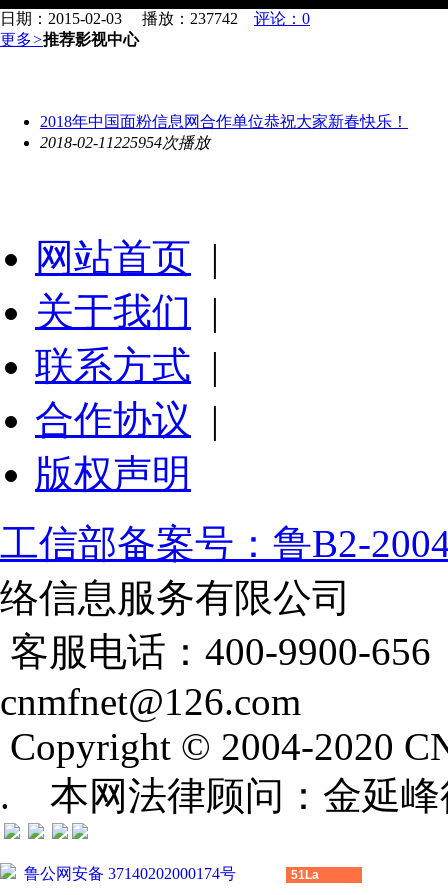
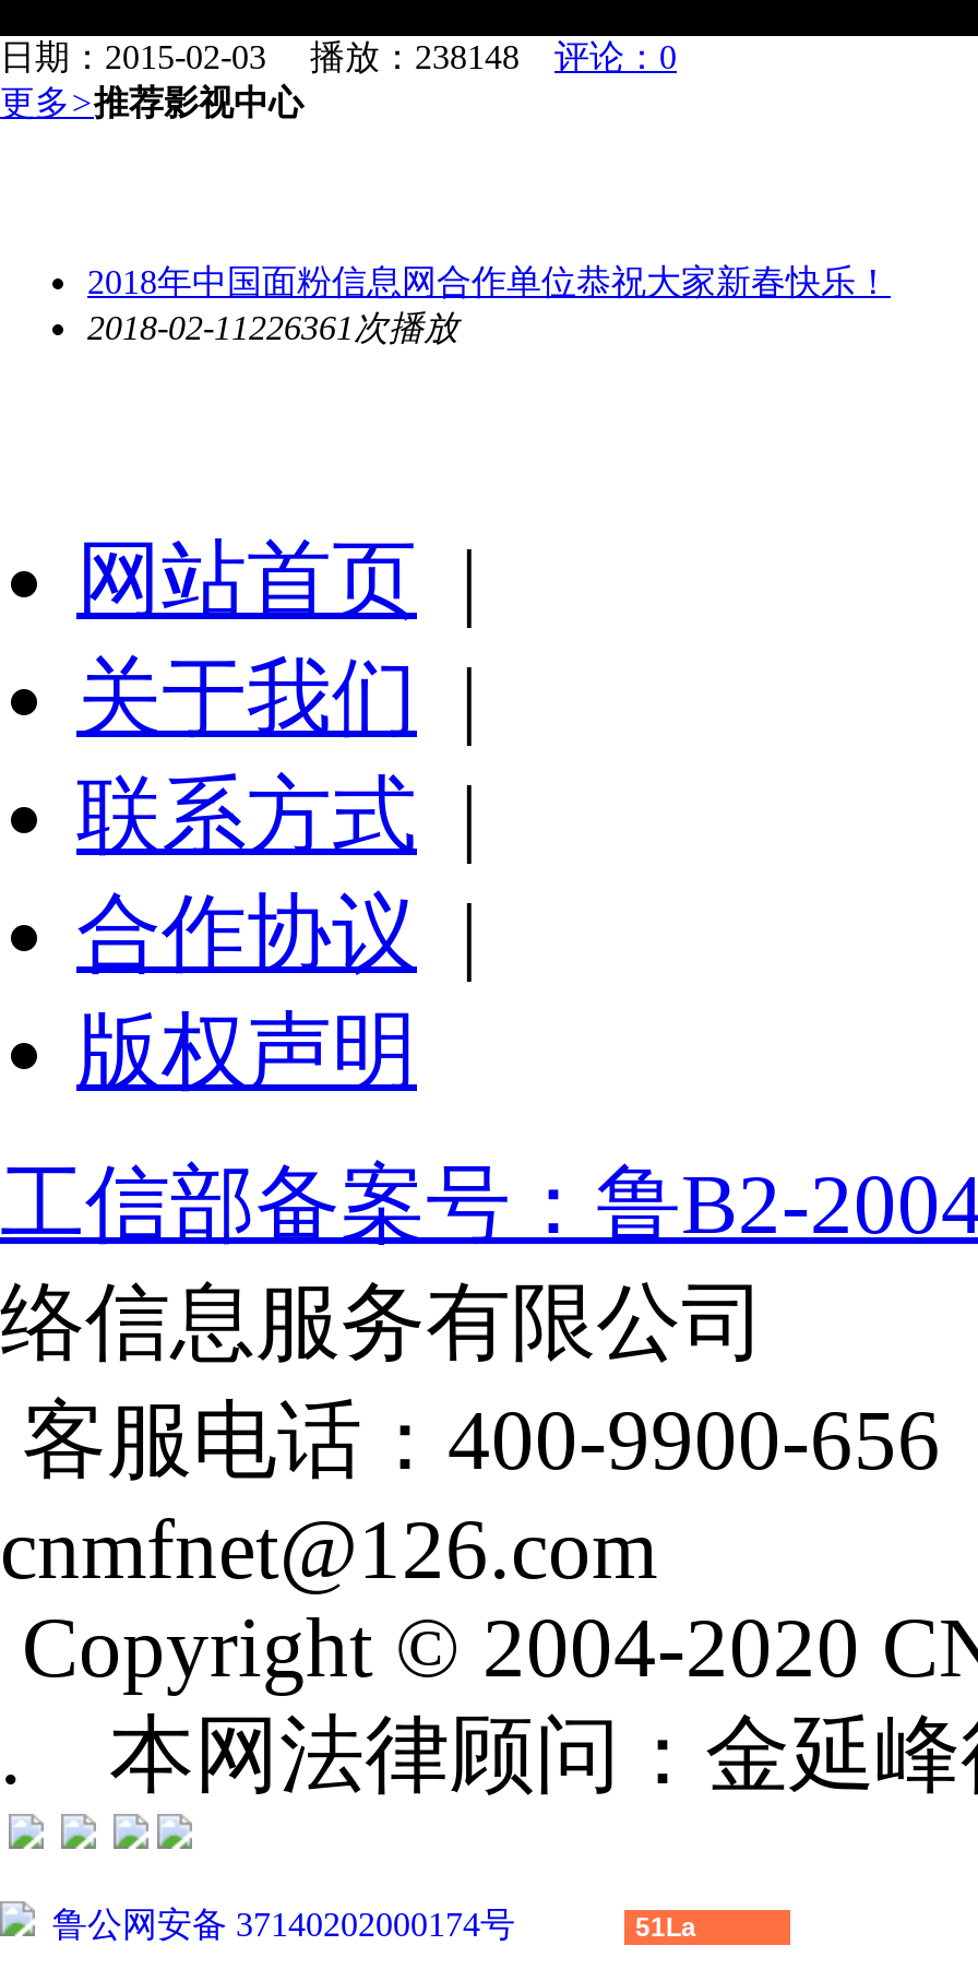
[0,10,310,27] 日期：2015-02-03 播放：237742 评论：0 -> [0,38,677,75] 日期：2015-02-03 播放：238148 评论：0
[40,134,210,151] 2018-02-11225954次播放 -> [87,309,458,346] 2018-02-11226361次播放

